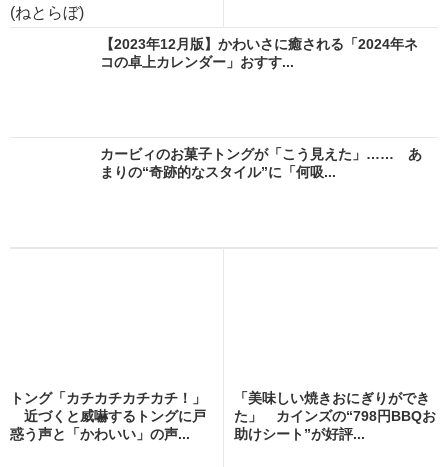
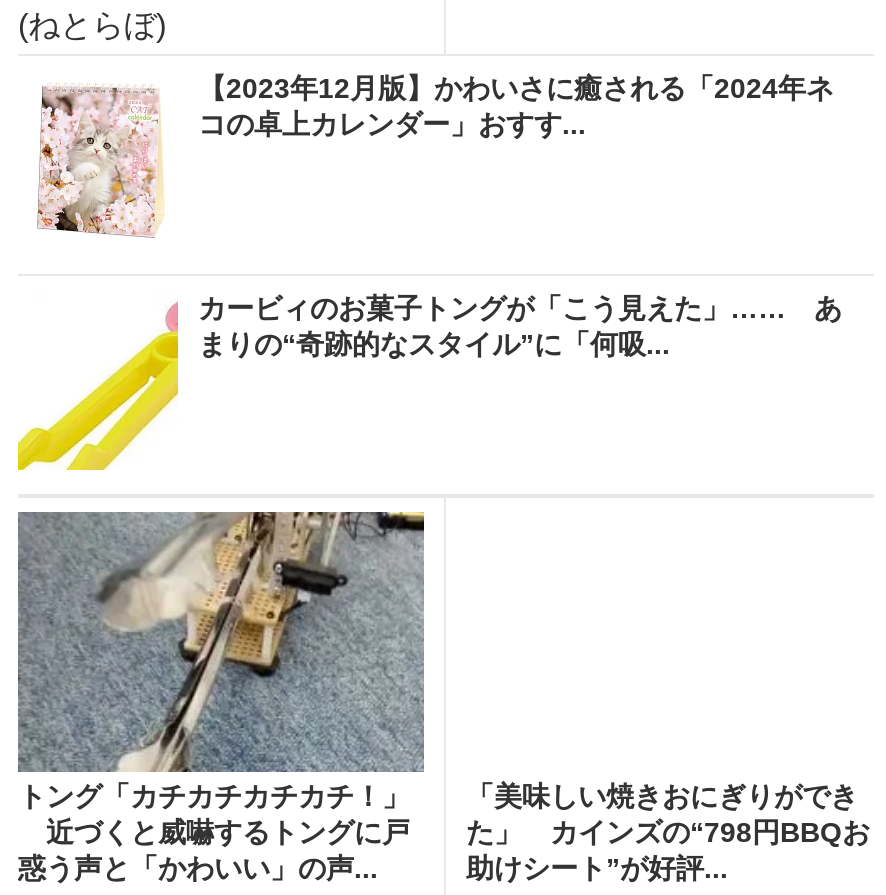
none -> [36,84,164,238] [image]
none -> [16,302,180,472] [image]
none -> [16,510,426,774] [image]

